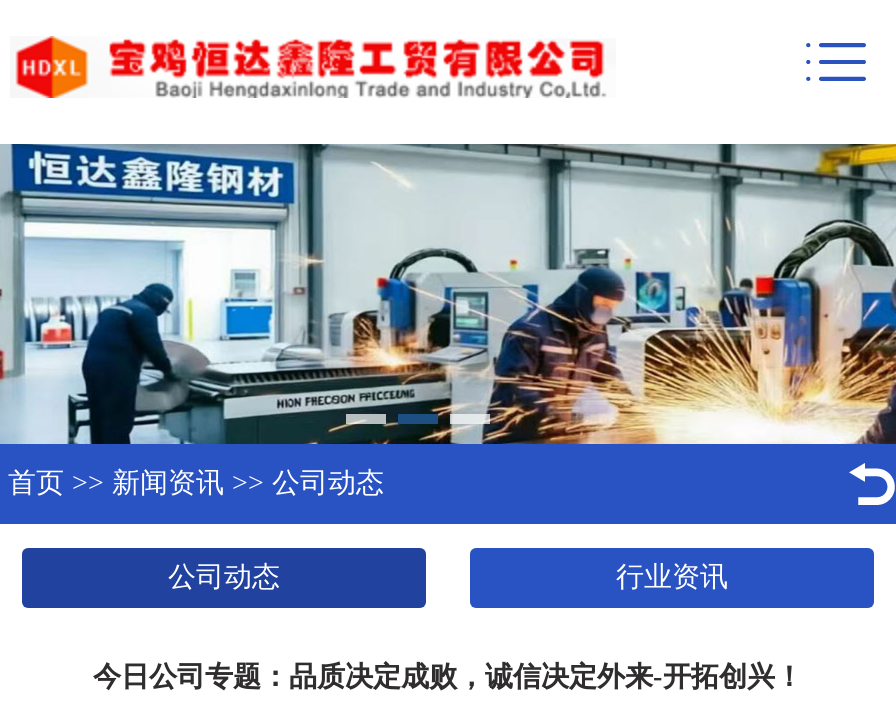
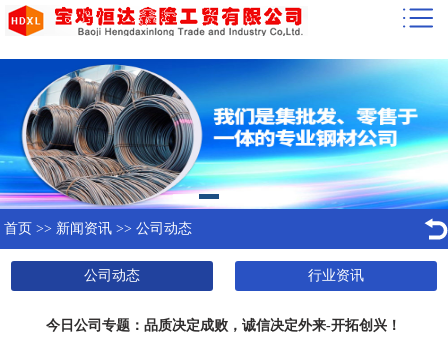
[6,142,890,446] [image] -> [3,58,445,210] [image]

